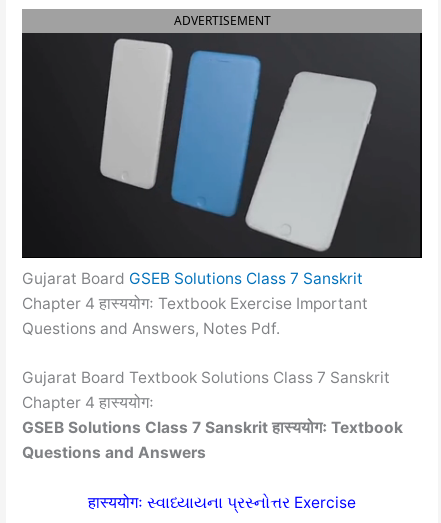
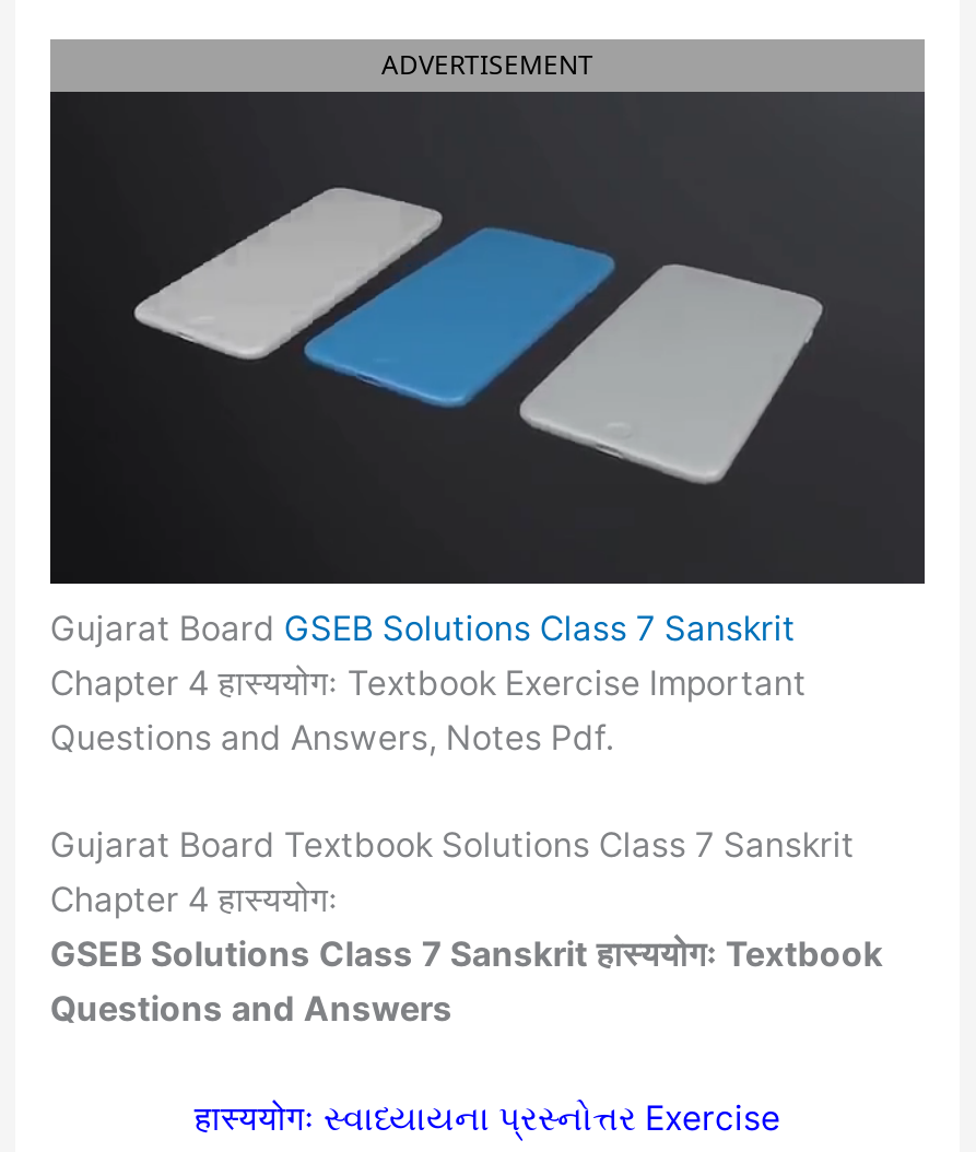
[61,38,377,252] [image] -> [133,105,824,568] [image]

